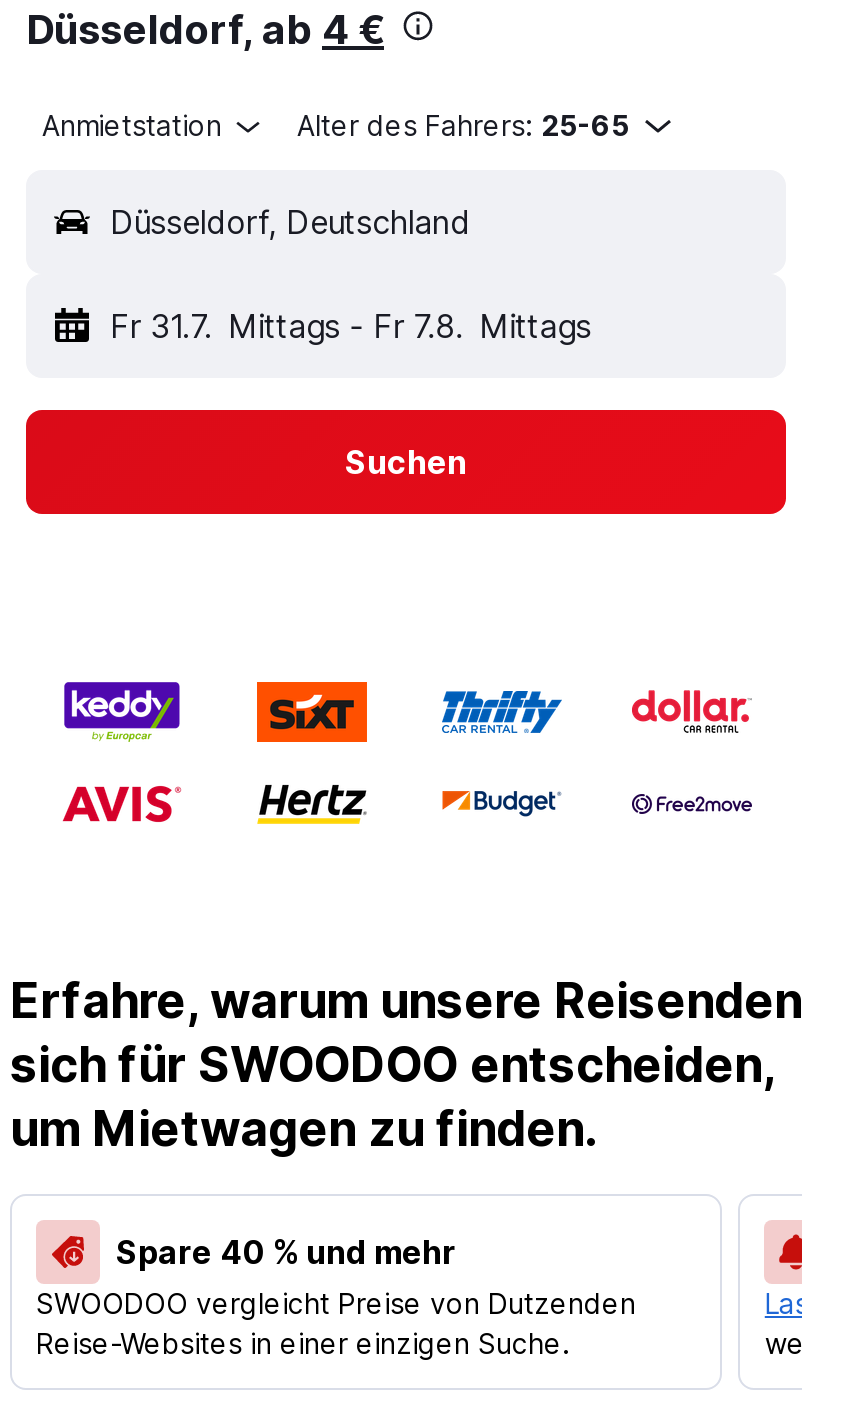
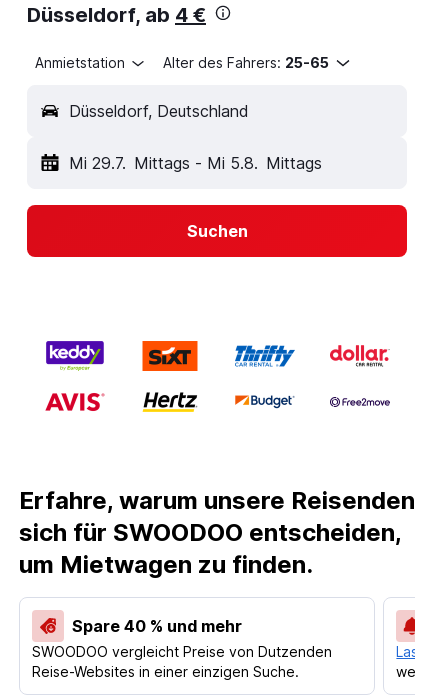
[110,306,591,346] Fr 31.7. Mittags - Fr 7.8. Mittags -> [69,153,322,173] Mi 29.7. Mittags - Mi 5.8. Mittags

